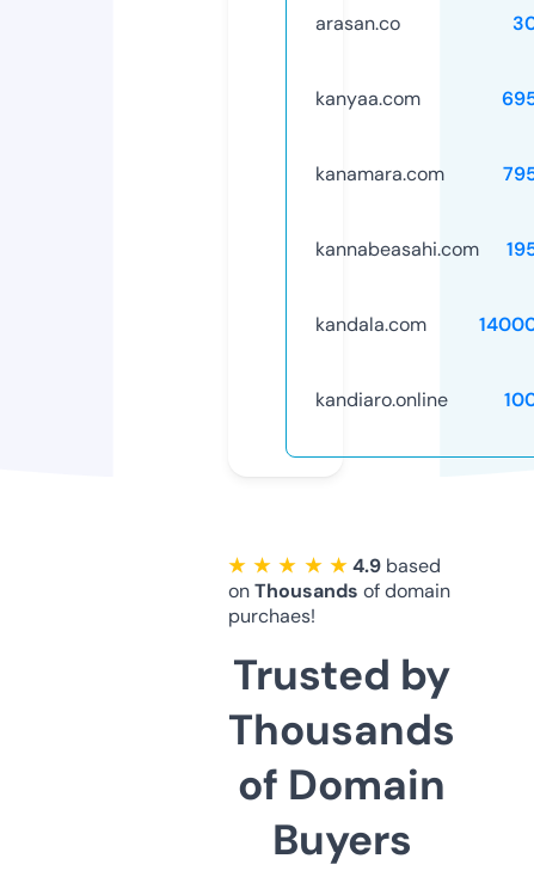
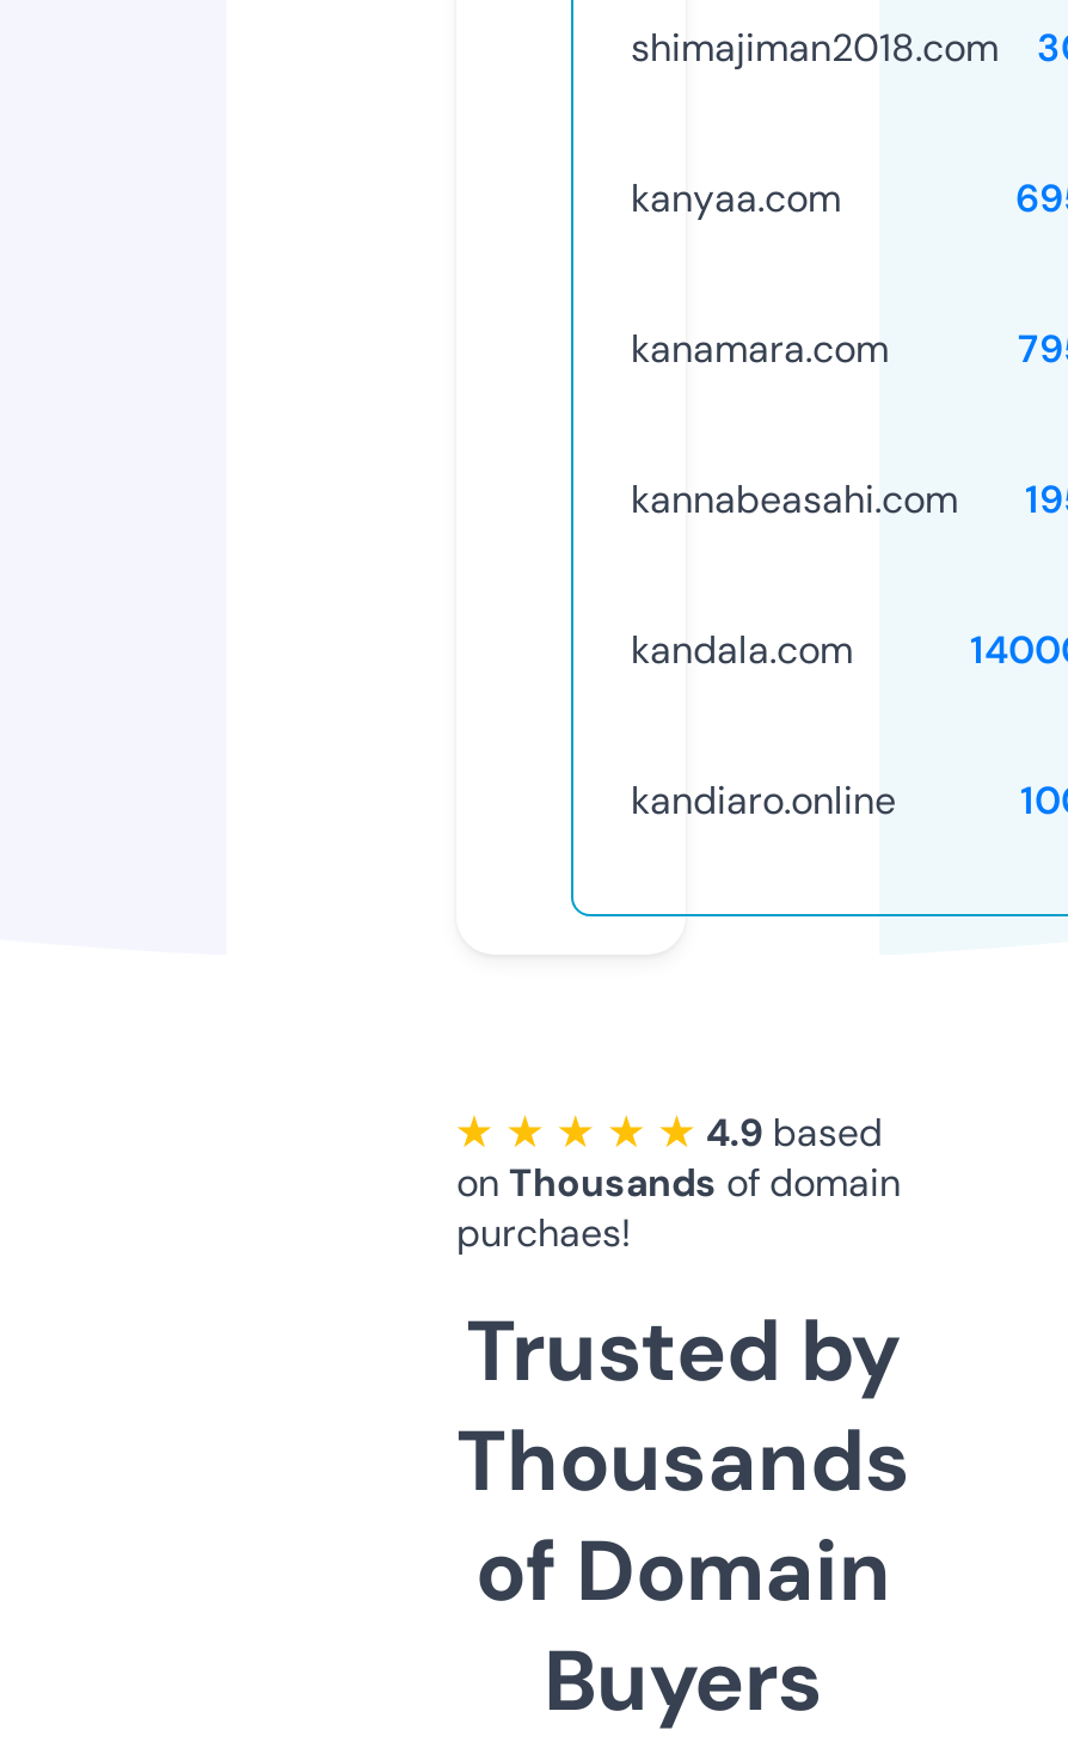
[315,11,400,36] arasan.co -> [631,22,999,72] shimajiman2018.com

